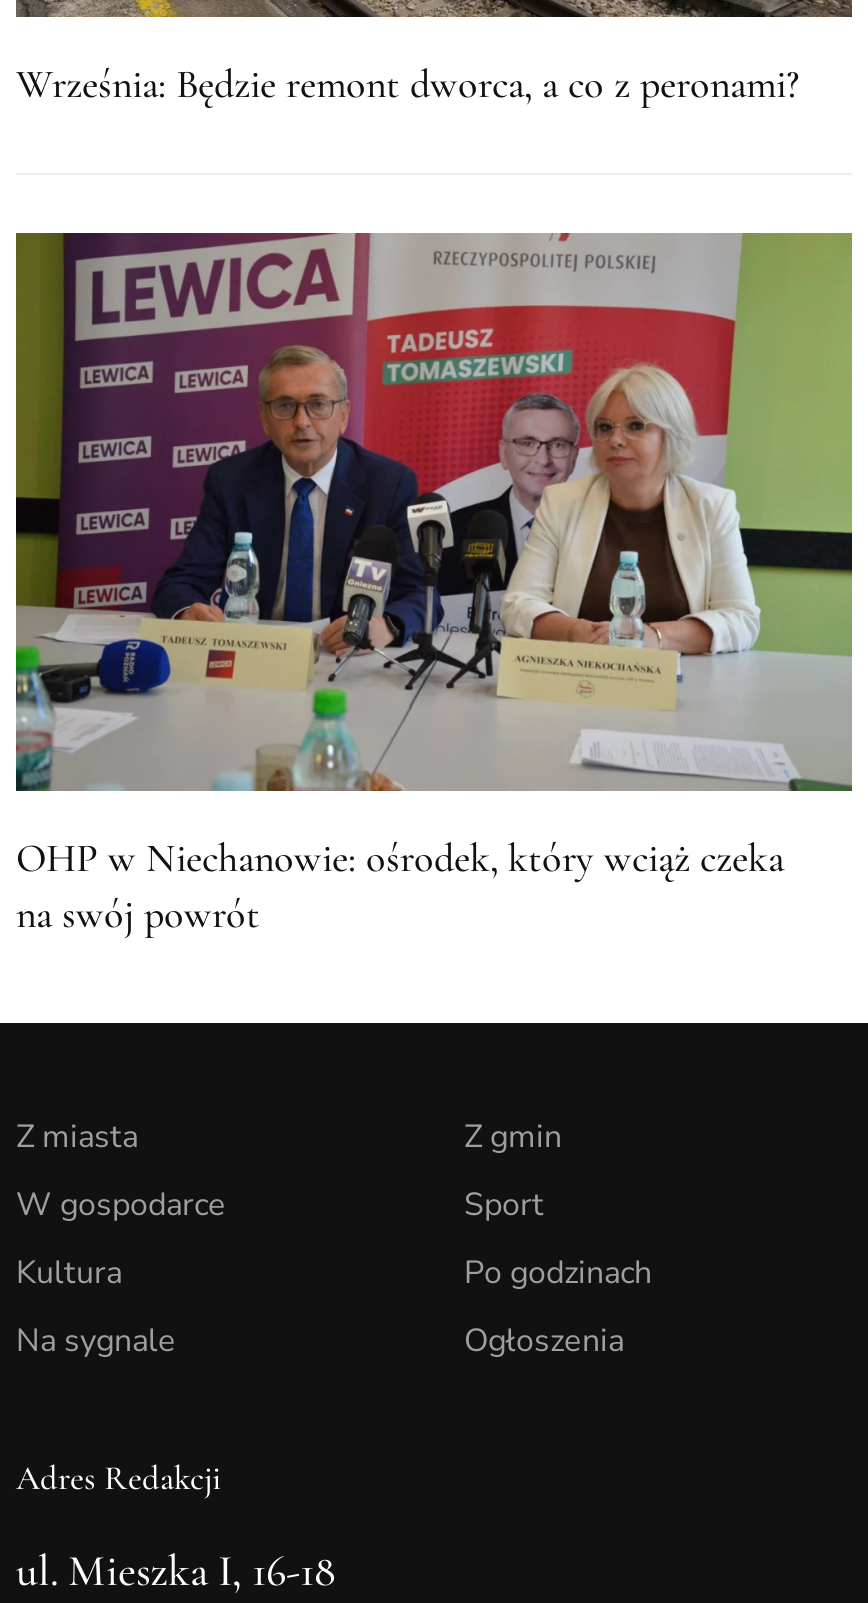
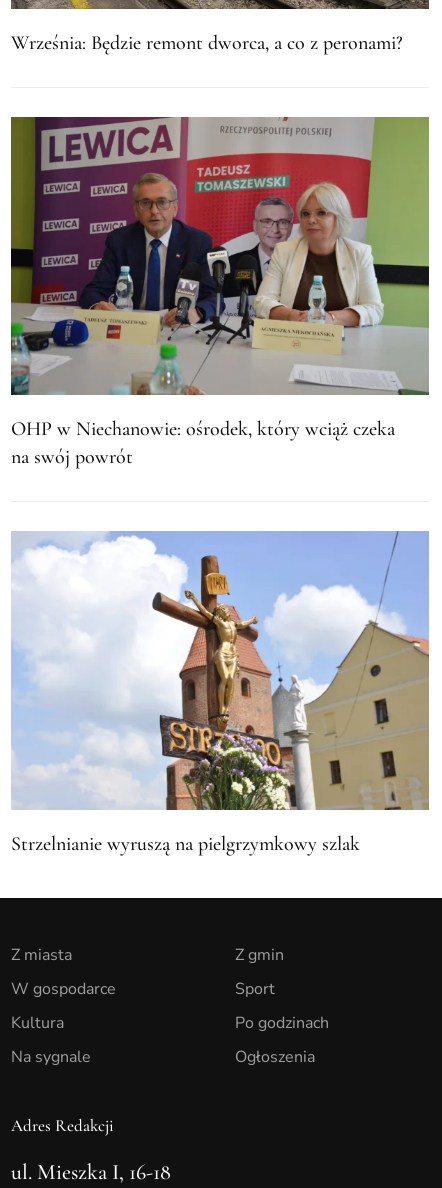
none -> [11,512,430,856] [image] | Strzelnianie wyruszą na pielgrzymkowy szlak

